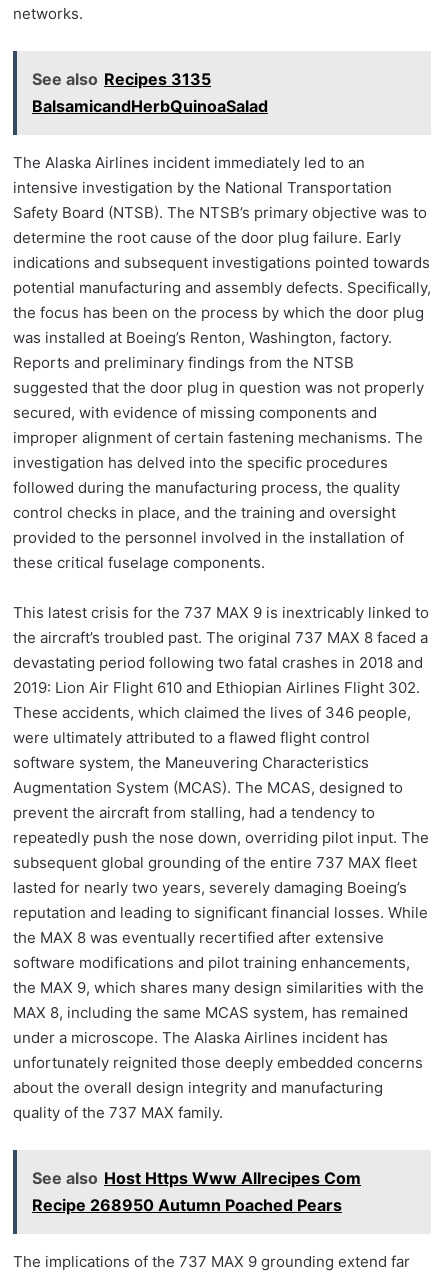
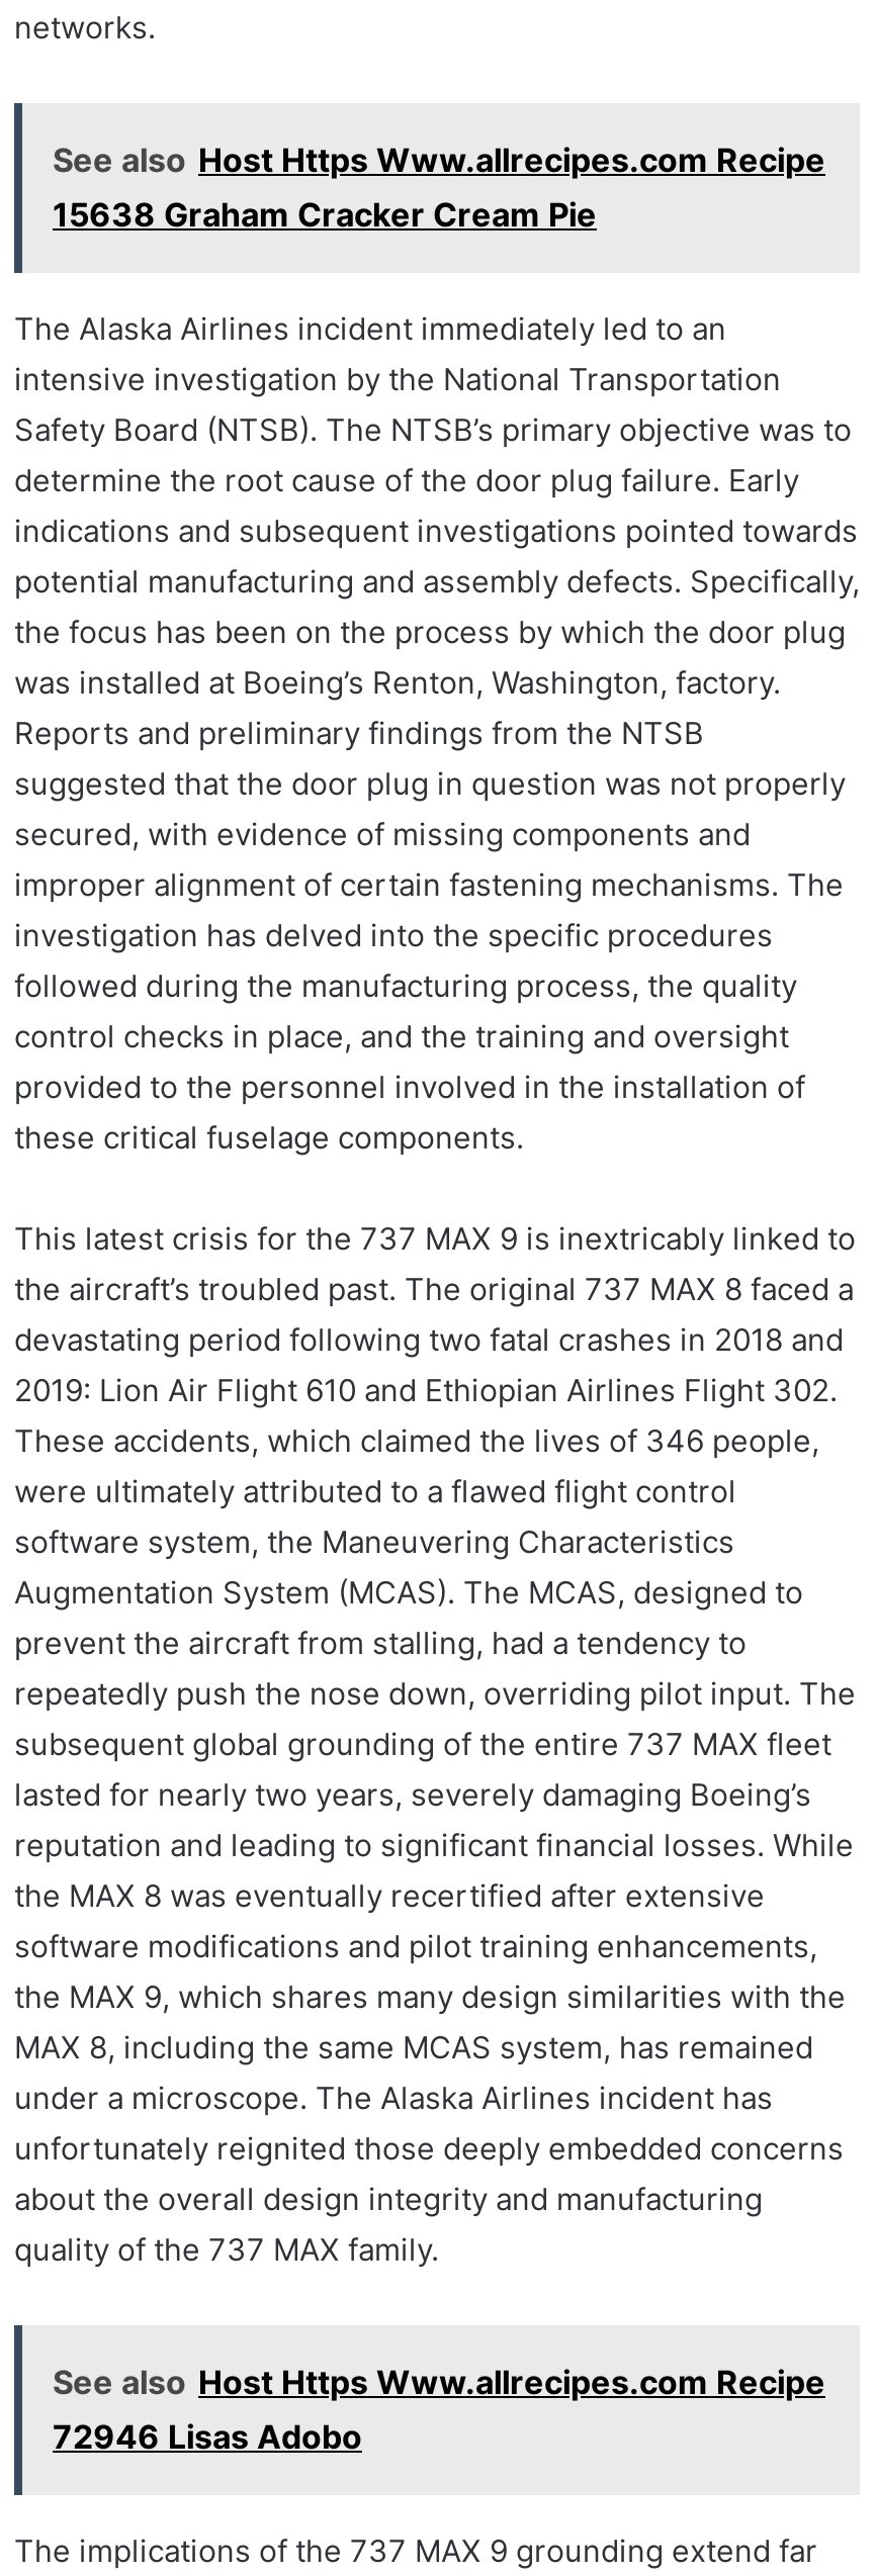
[32,69,268,116] See also Recipes 3135 | BalsamicandHerbQuinoaSalad -> [53,140,825,235] See also Host Https Www.allrecipes.com Recipe | 15638 Graham Cracker Cream Pie
[32,1168,361,1215] See also Host Https Www Allrecipes Com | Recipe 268950 Autumn Poached Pears -> [53,2362,825,2458] See also Host Https Www.allrecipes.com Recipe | 72946 Lisas Adobo

